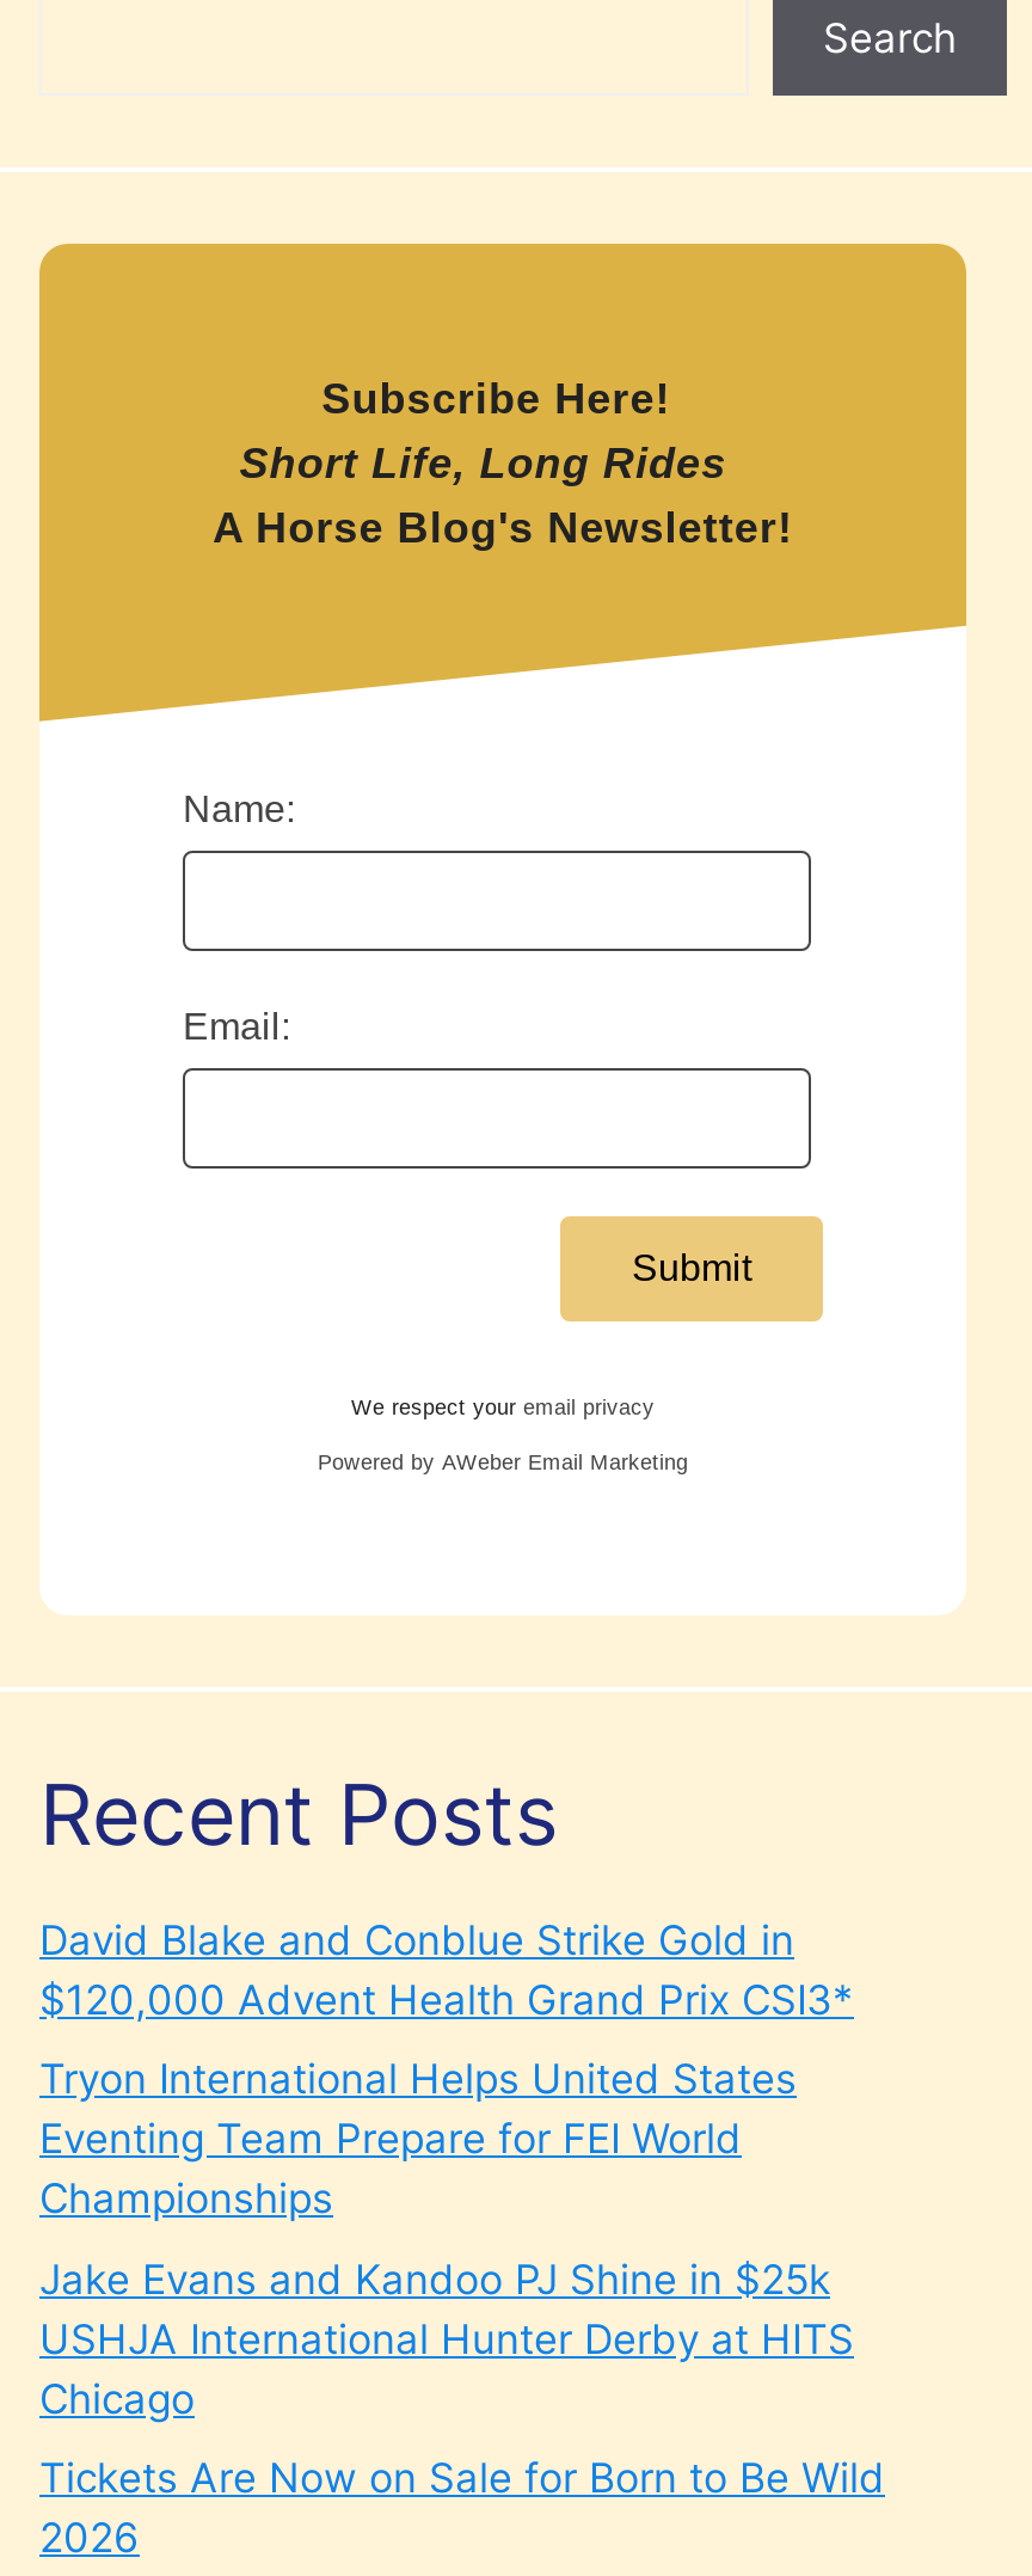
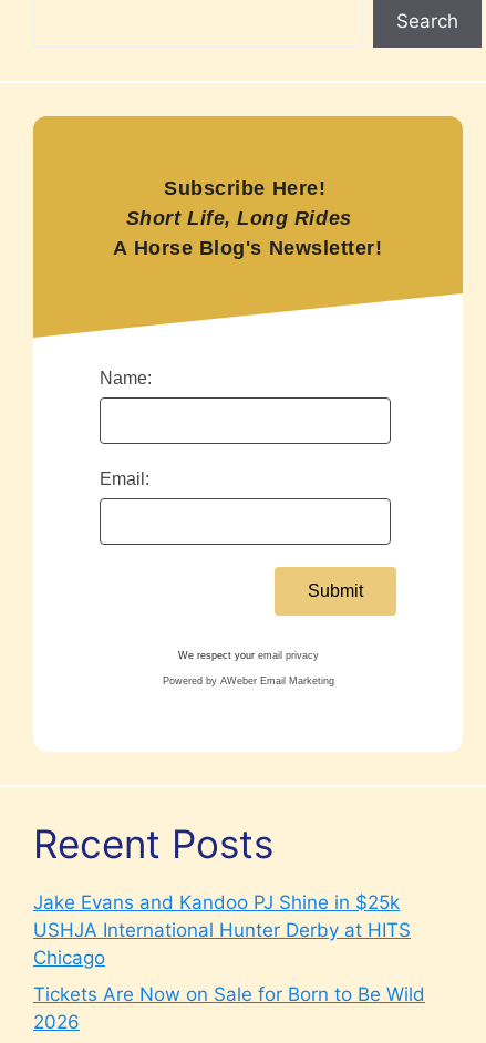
[39,1916,854,2223] David Blake and Conblue Strike Gold in | $120,000 Advent Health Grand Prix CSI3* | Tryon International Helps United States | Eventing Team Prepare for FEI World | Championships -> none

